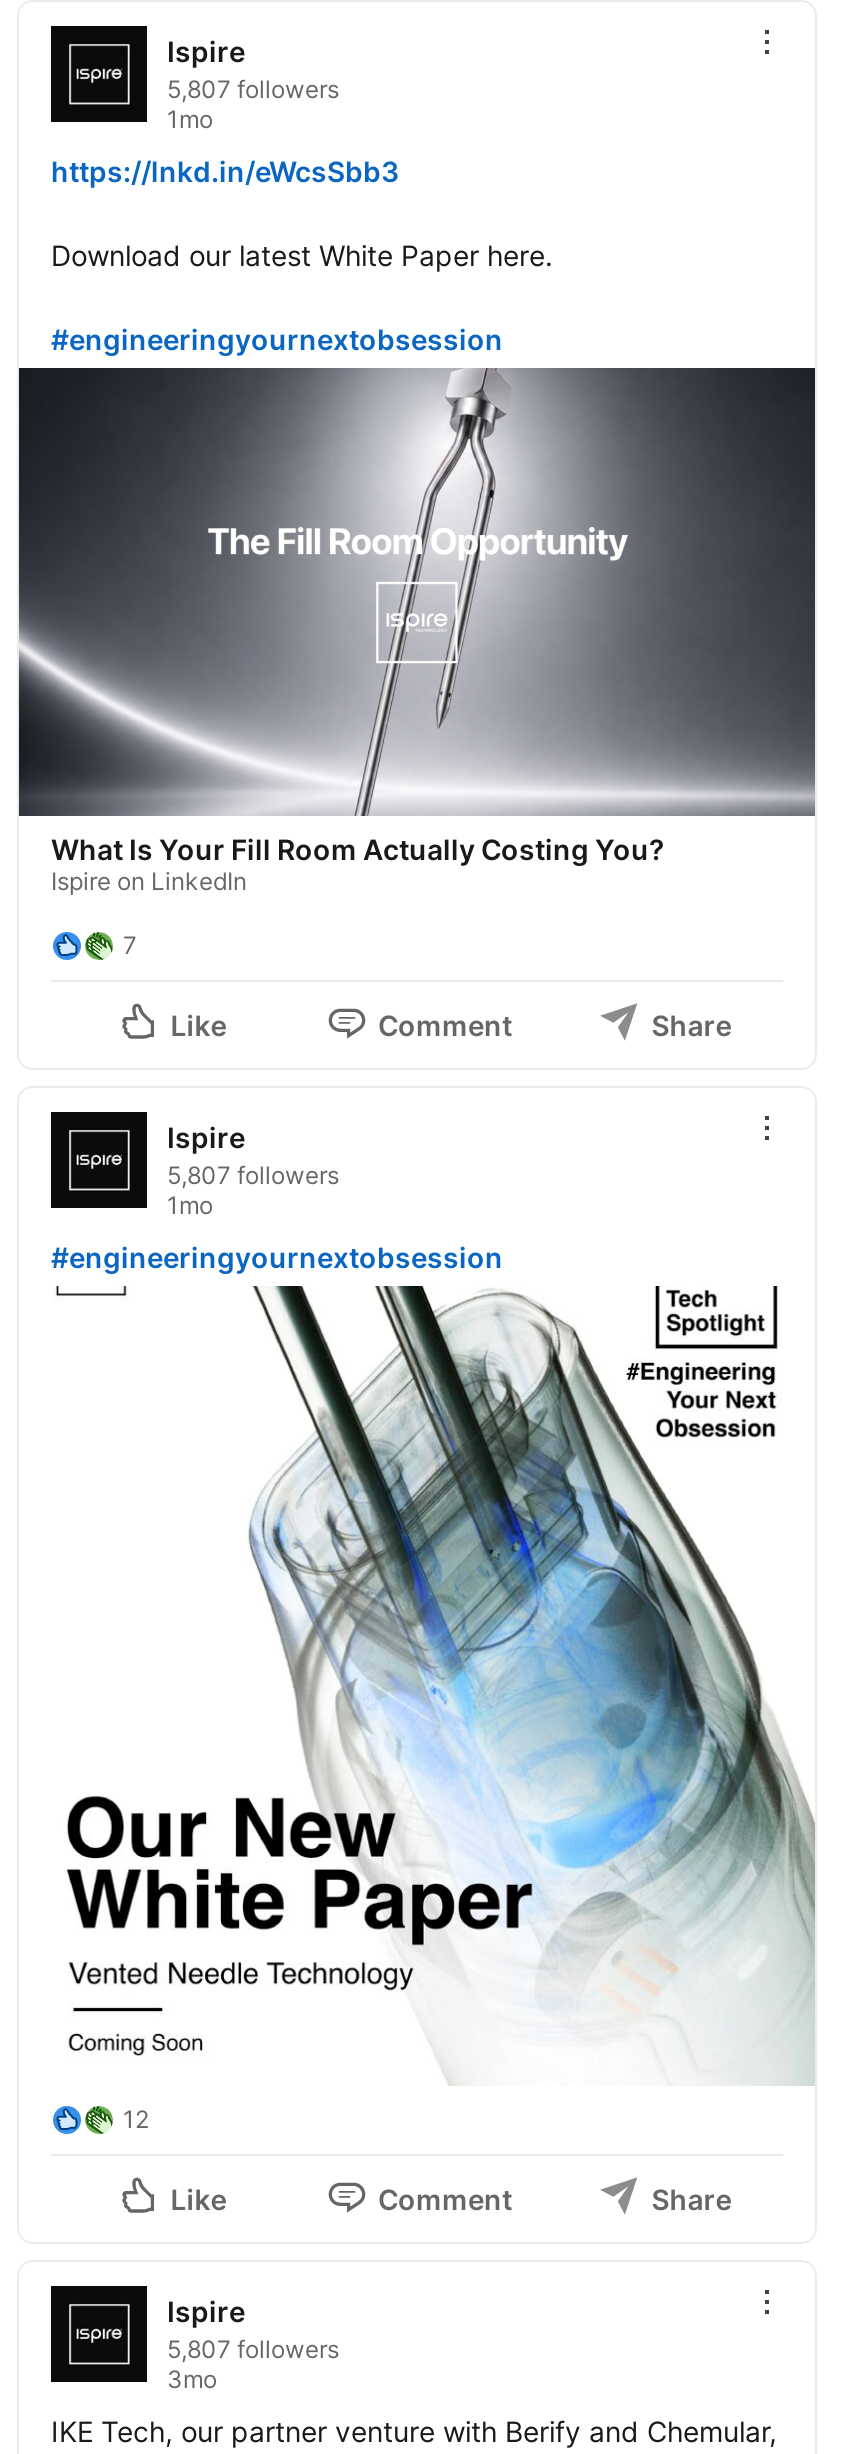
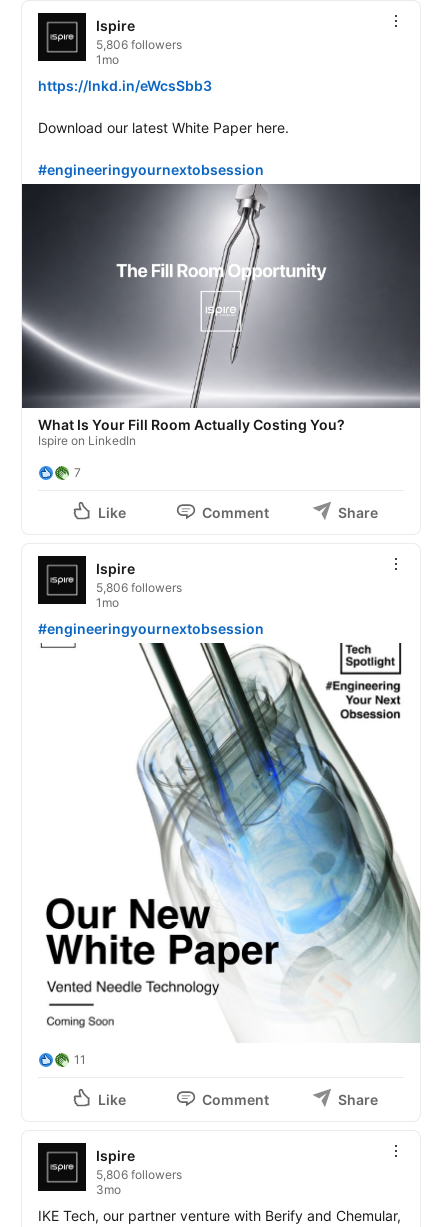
[167,75,339,105] 5,807 followers -> [96,37,182,52] 5,806 followers
[167,1161,339,1191] 5,807 followers -> [96,580,182,595] 5,806 followers
[123,2105,149,2135] 12 -> [74,1052,86,1067] 11
[167,2335,339,2365] 5,807 followers -> [96,1167,182,1182] 5,806 followers

